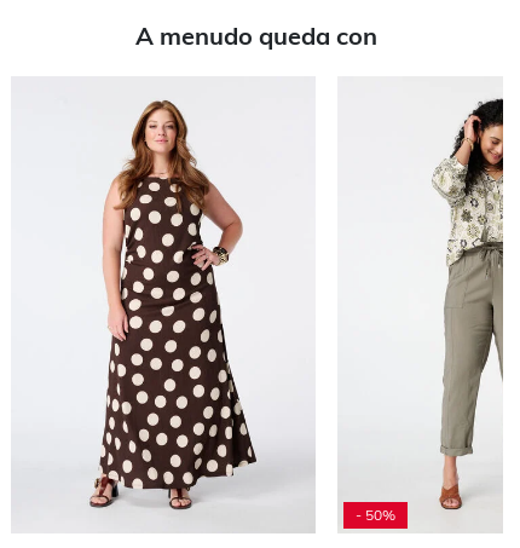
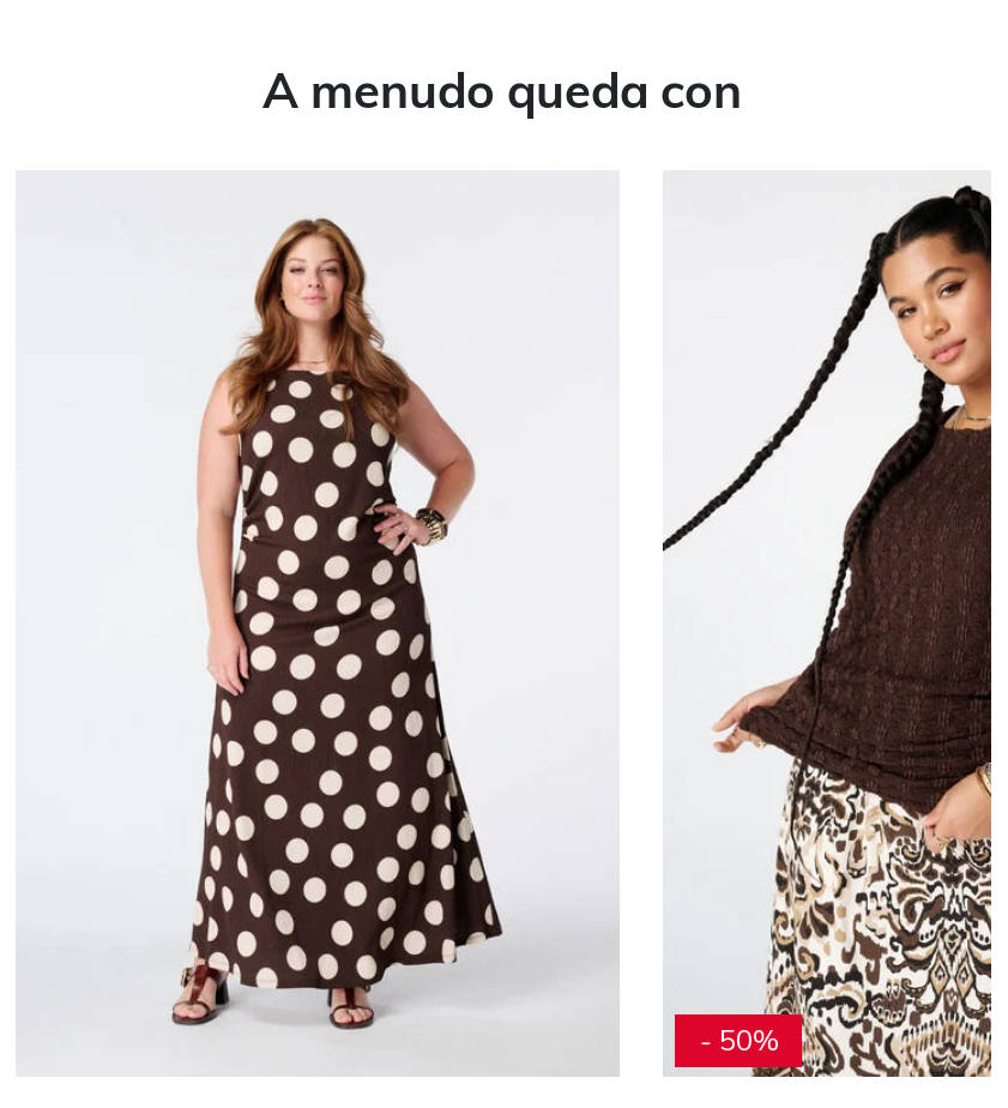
[337,85,504,533] [image] -> [660,182,994,1079] [image]

